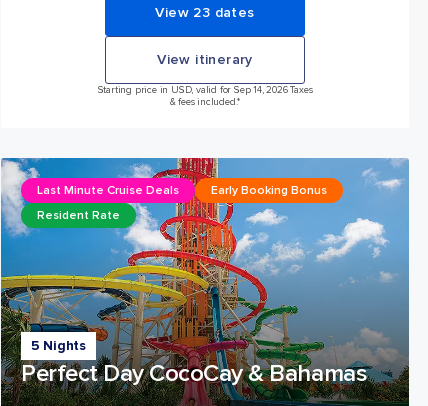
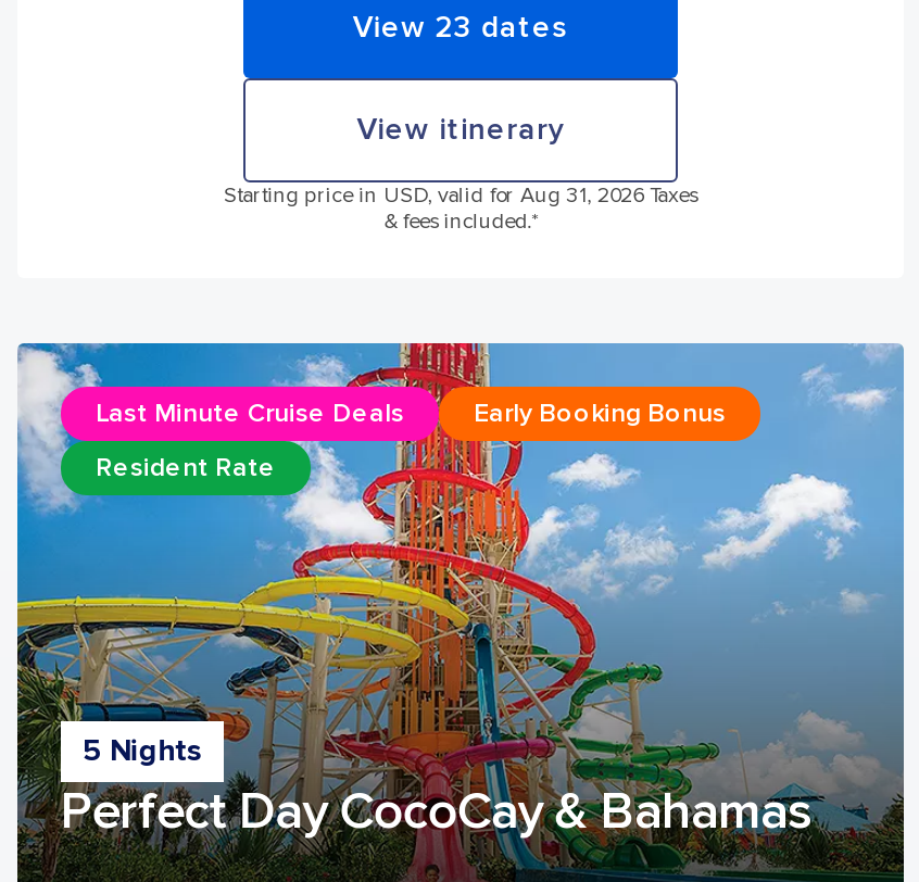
[98,84,312,96] Starting price in USD, valid for Sep 14, 2026 Taxes -> [224,182,697,208] Starting price in USD, valid for Aug 31, 2026 Taxes

